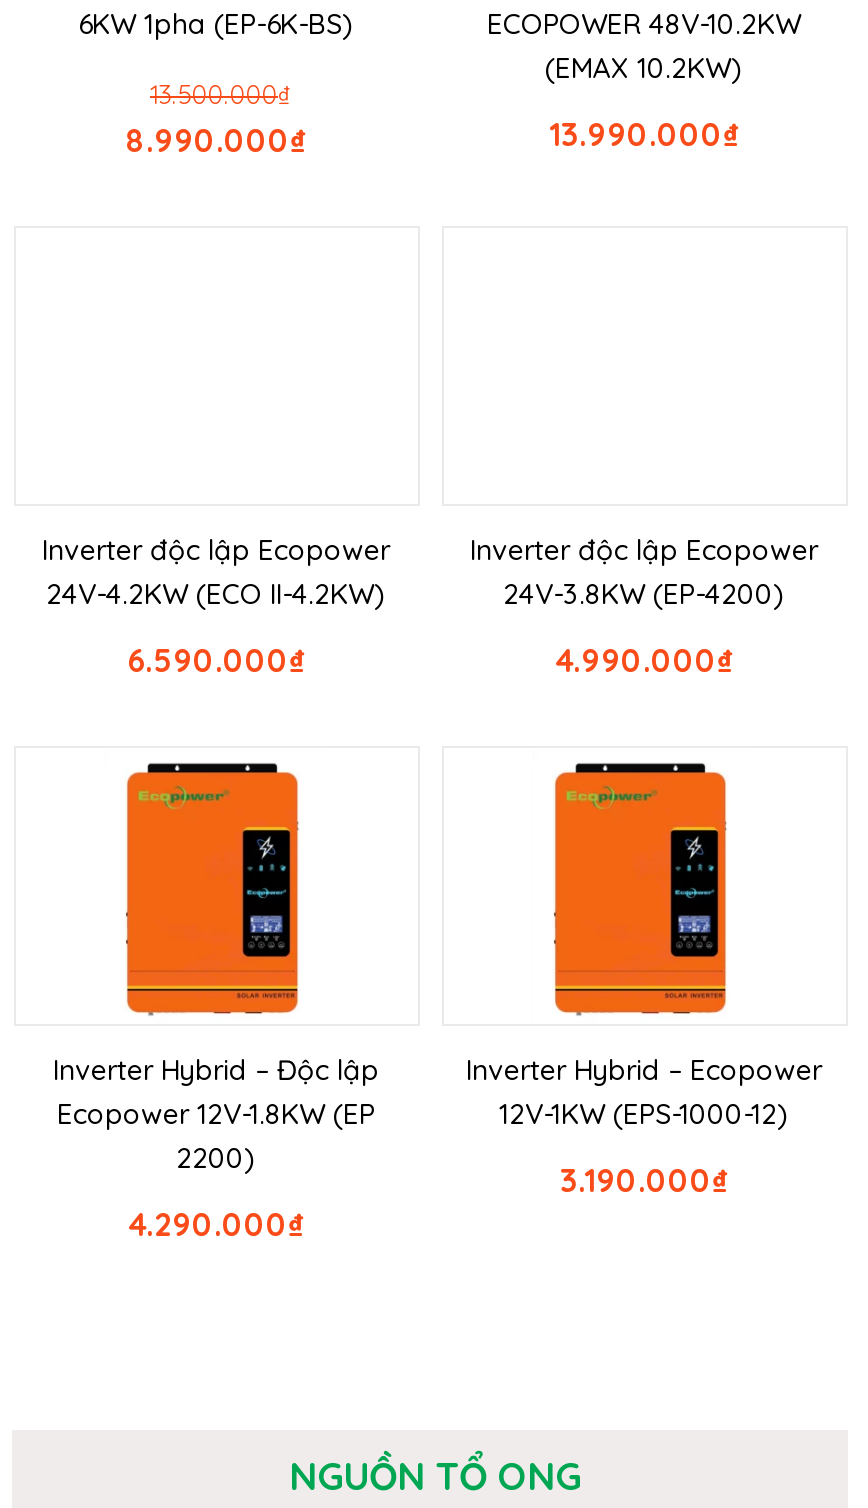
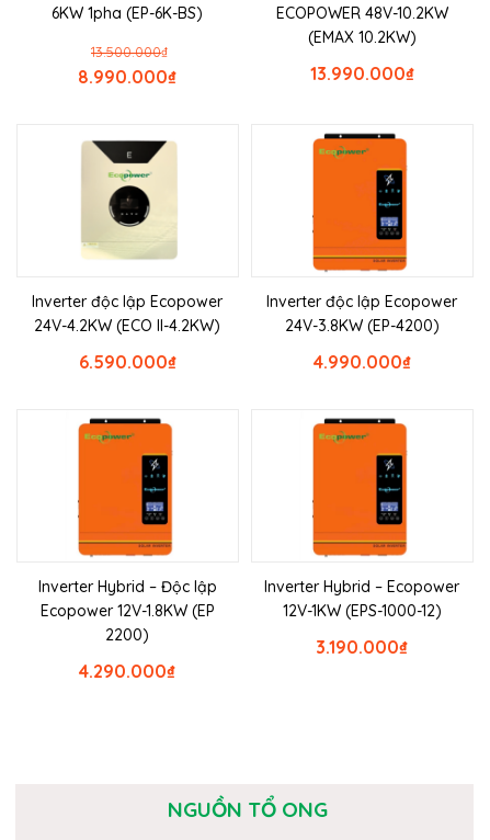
none -> [81,139,178,260] [image]
none -> [311,133,408,272] [image]

